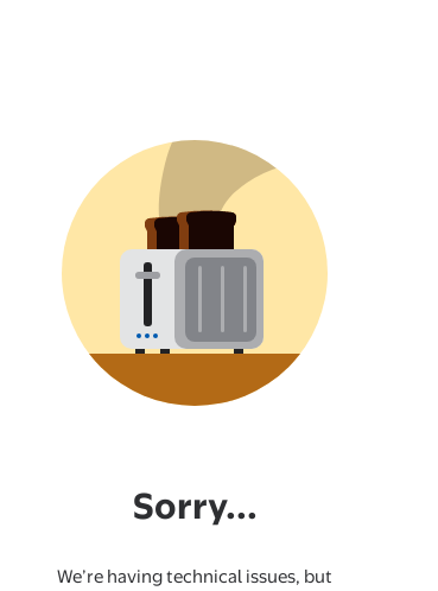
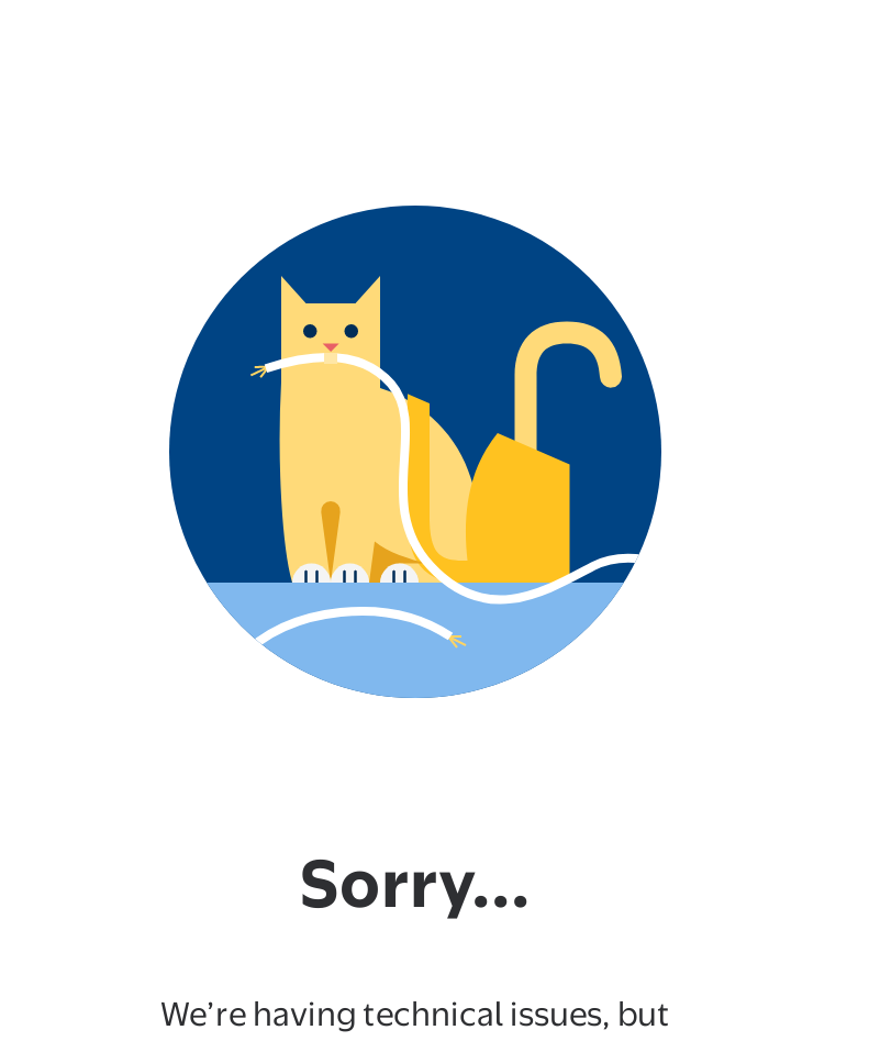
[62,139,328,407] [image] -> [167,203,664,700] [image]

